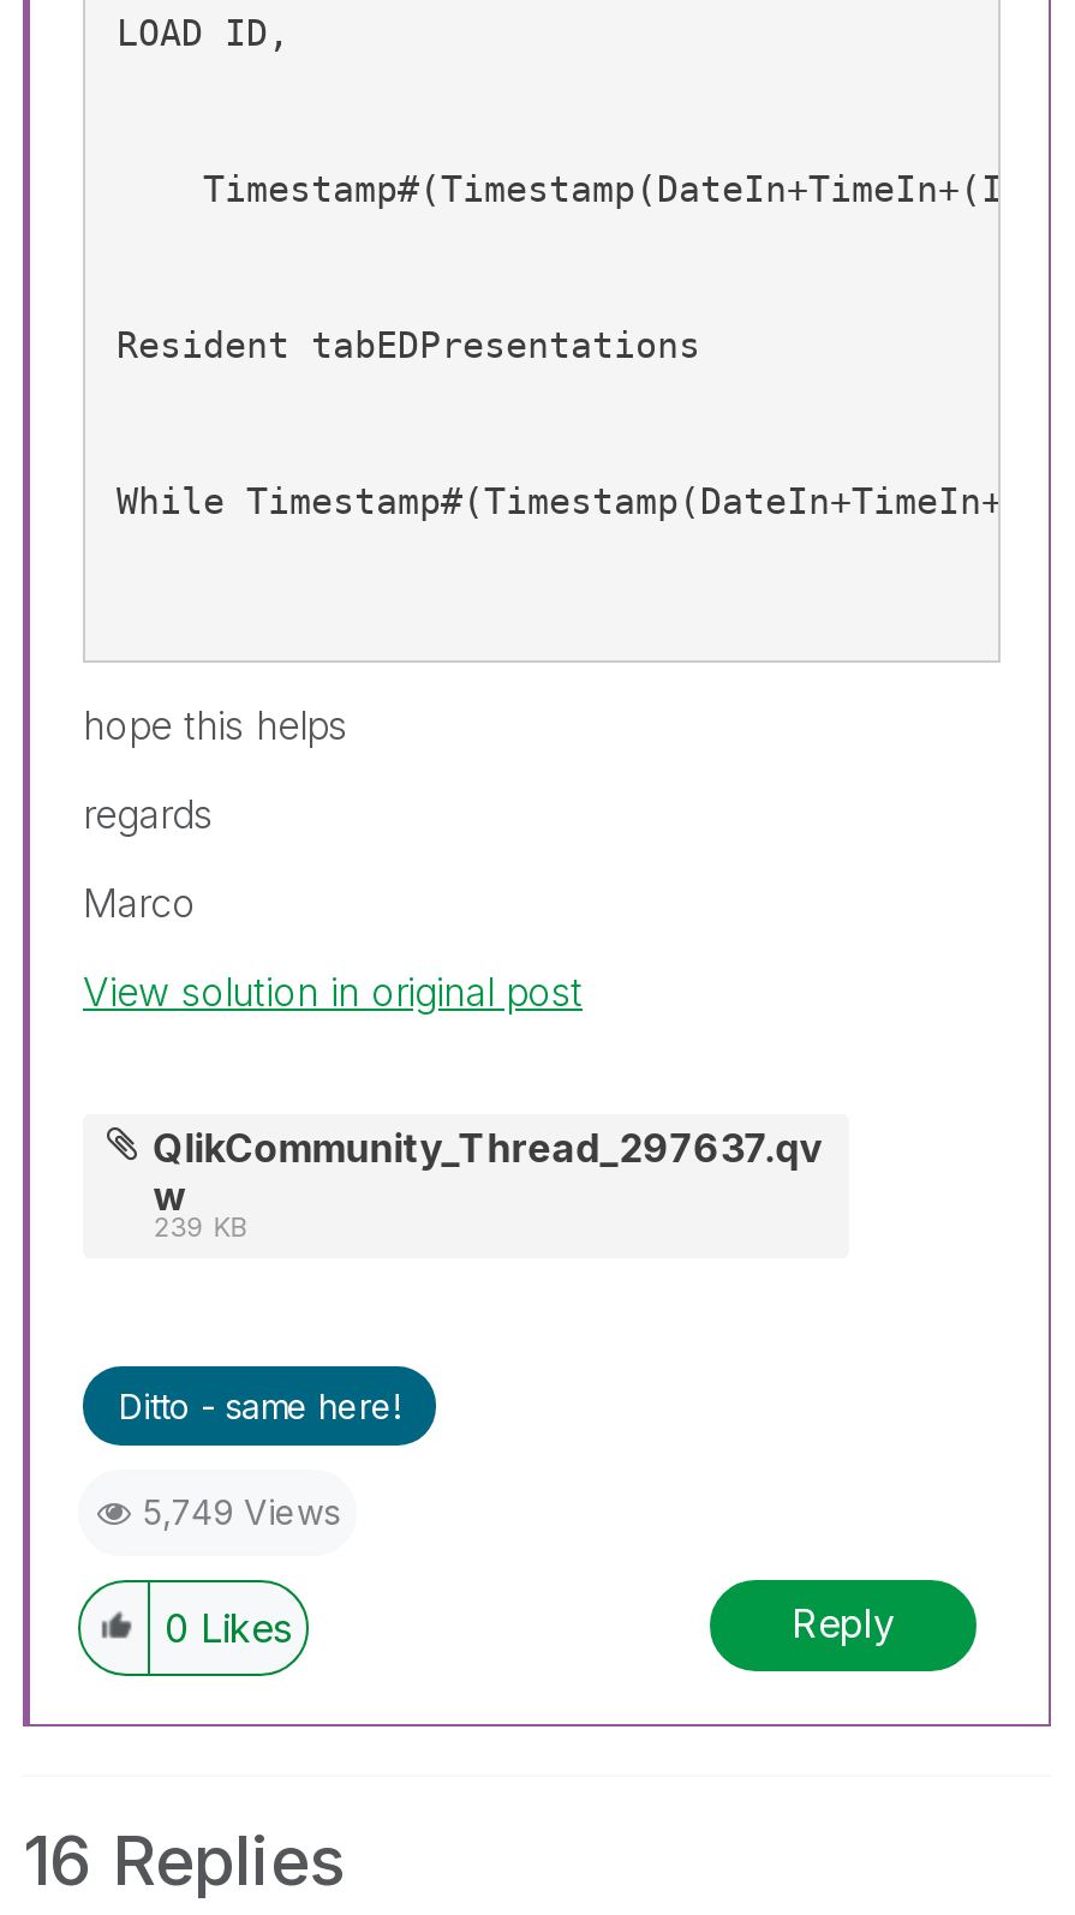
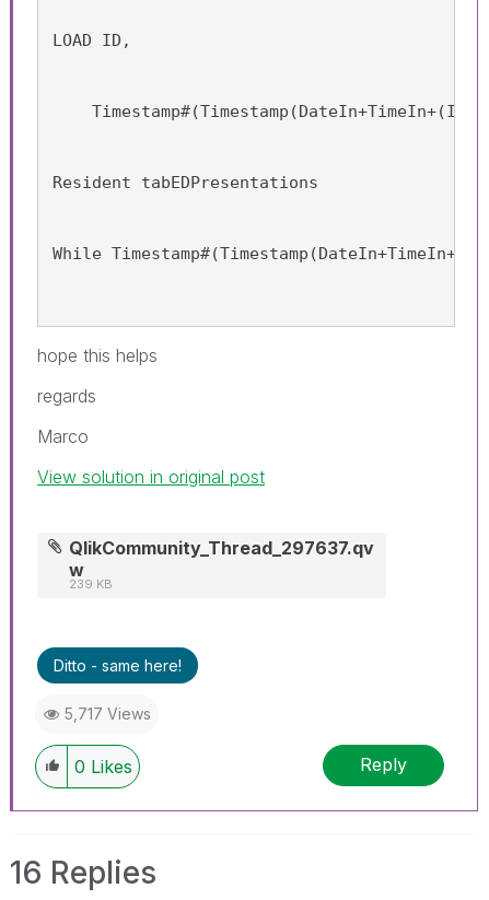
[143,1490,340,1531] 5,749 Views -> [65,704,151,722] 5,717 Views

